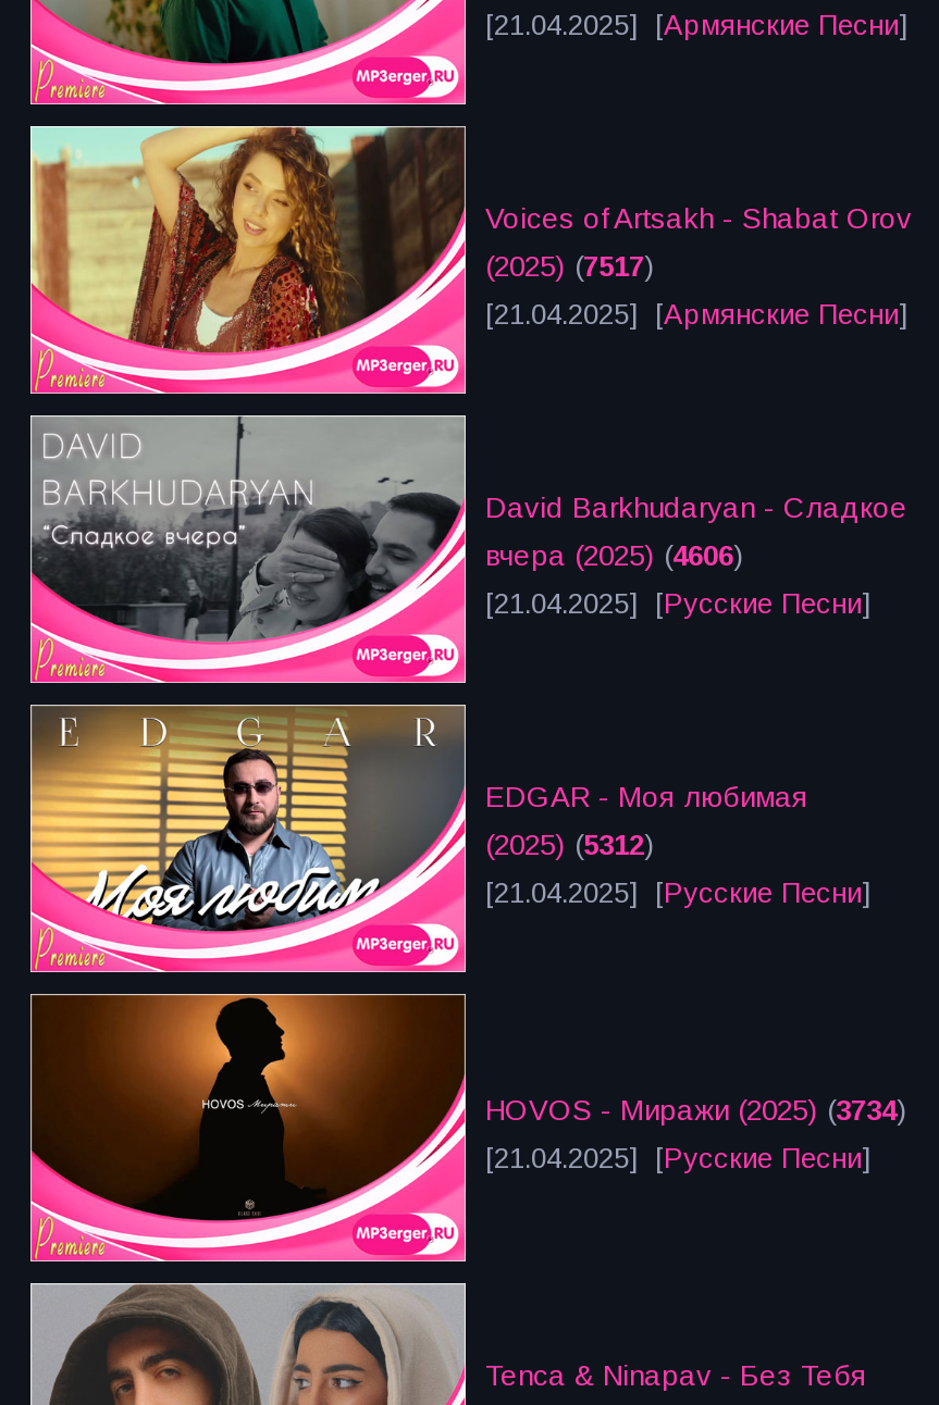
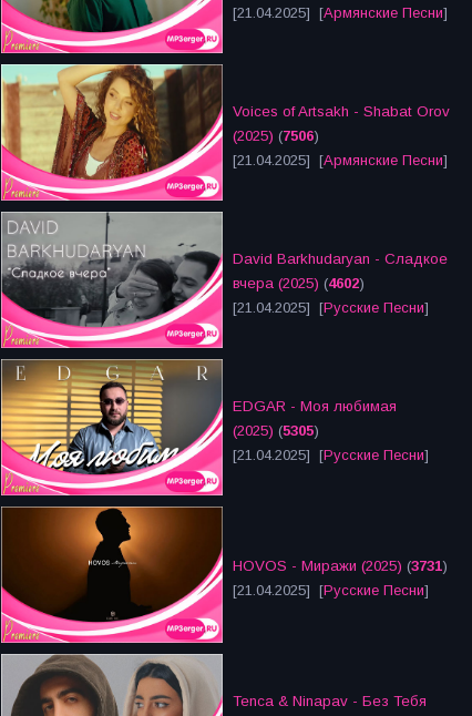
[485,250,655,283] (2025) (7517) -> [233,127,319,144] (2025) (7506)
[485,539,744,572] вчера (2025) (4606) -> [233,275,365,291] вчера (2025) (4602)
[485,829,655,861] (2025) (5312) -> [233,422,319,439] (2025) (5305)
[485,1094,907,1127] HOVOS - Миражи (2025) (3734) -> [233,558,448,574] HOVOS - Миражи (2025) (3731)

